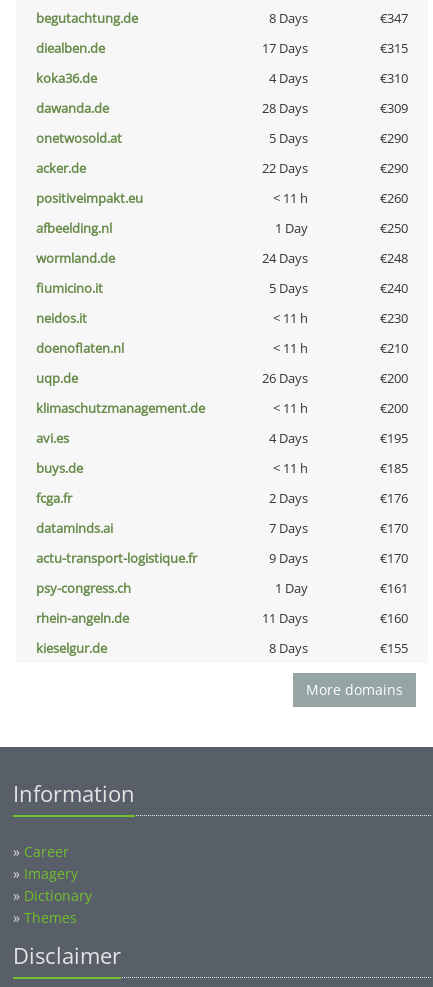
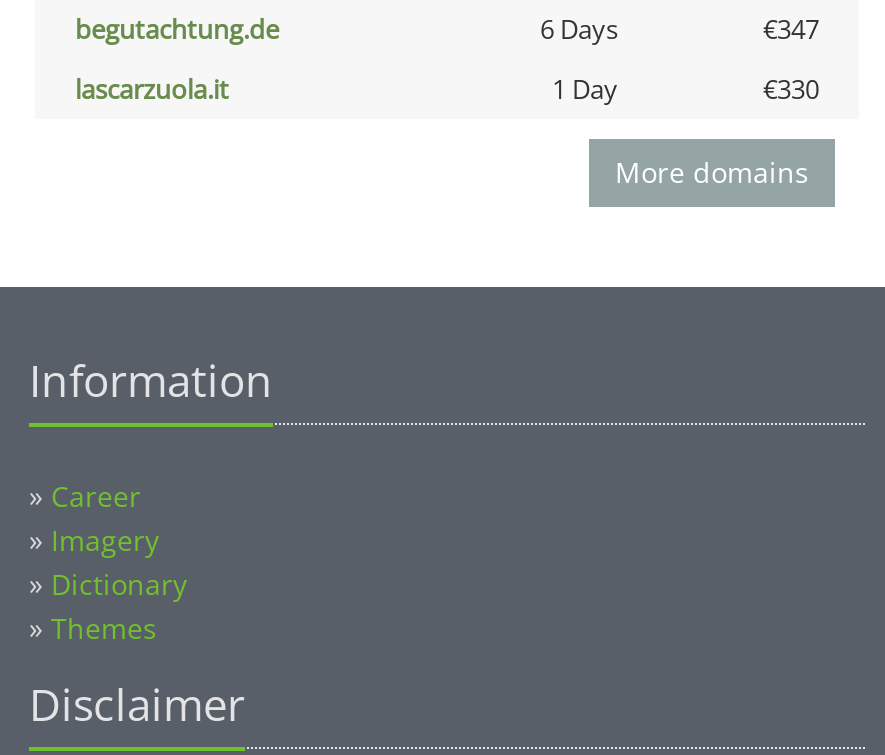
[268,8,307,26] 8 Days -> [540,10,618,46] 6 Days
[36,38,408,236] diealben.de | 17 Days | €315 | koka36.de | 4 Days | €310 | dawanda.de | 28 Days | €309 | onetwosold.at | 5 Days | €290 | acker.de | 22 Days | €290 | positiveimpakt.eu | < 11 h | €260 | afbeelding.nl -> [75,70,229,106] lascarzuola.it
[36,218,408,656] €250 | wormland.de | 24 Days | €248 | fiumicino.it | 5 Days | €240 | neidos.it | < 11 h | €230 | doenoflaten.nl | < 11 h | €210 | uqp.de | 26 Days | €200 | klimaschutzmanagement.de | < 11 h | €200 | avi.es | 4 Days | €195 | buys.de | < 11 h | €185 | fcga.fr | 2 Days | €176 | dataminds.ai | 7 Days | €170 | actu-transport-logistique.fr | 9 Days | €170 | psy-congress.ch | 1 Day | €161 | rhein-angeln.de | 11 Days | €160 | kieselgur.de | 8 Days | €155 -> [763,70,819,106] €330

